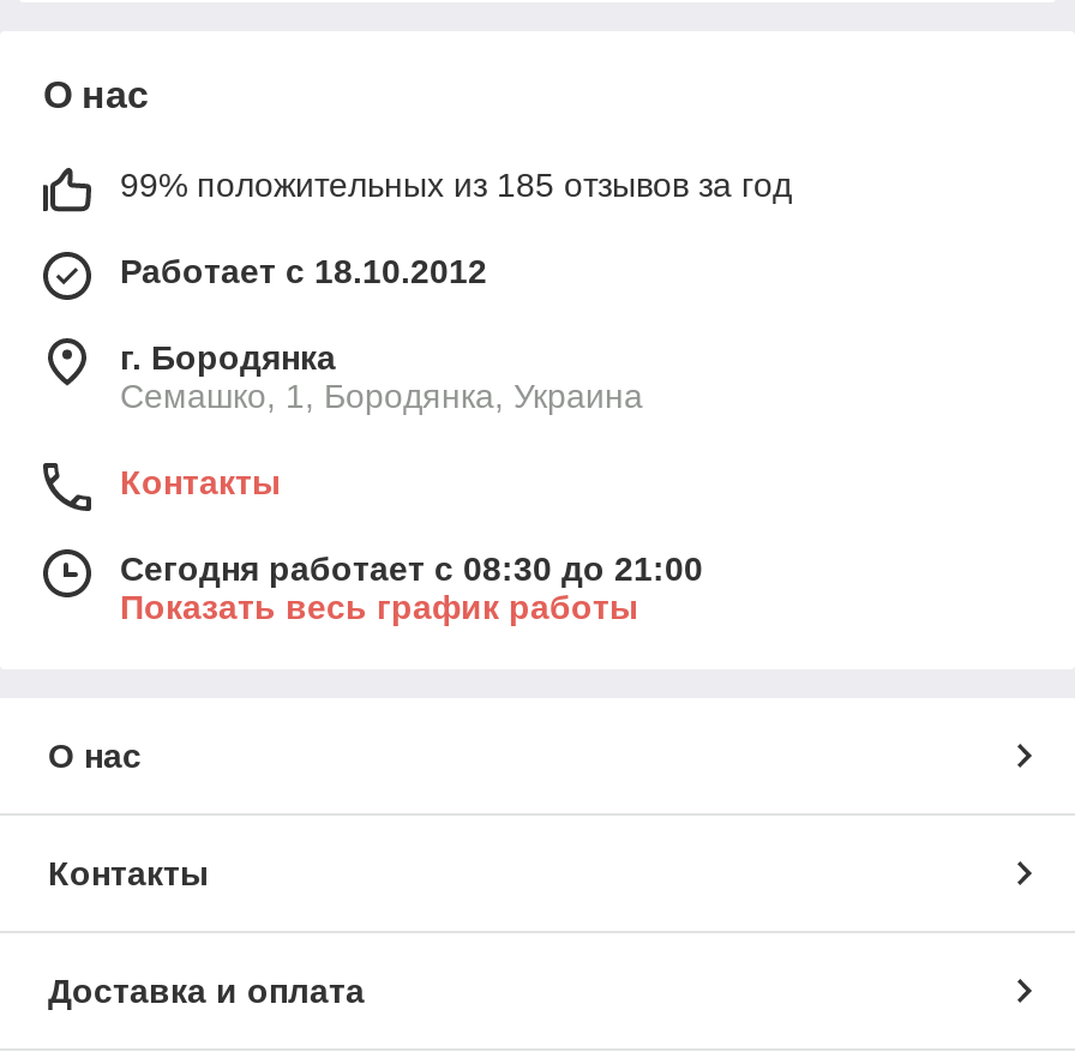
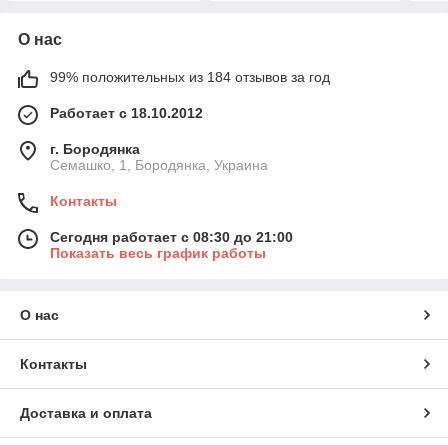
[120,165,792,203] 99% положительных из 185 отзывов за год -> [50,69,330,85] 99% положительных из 184 отзывов за год

